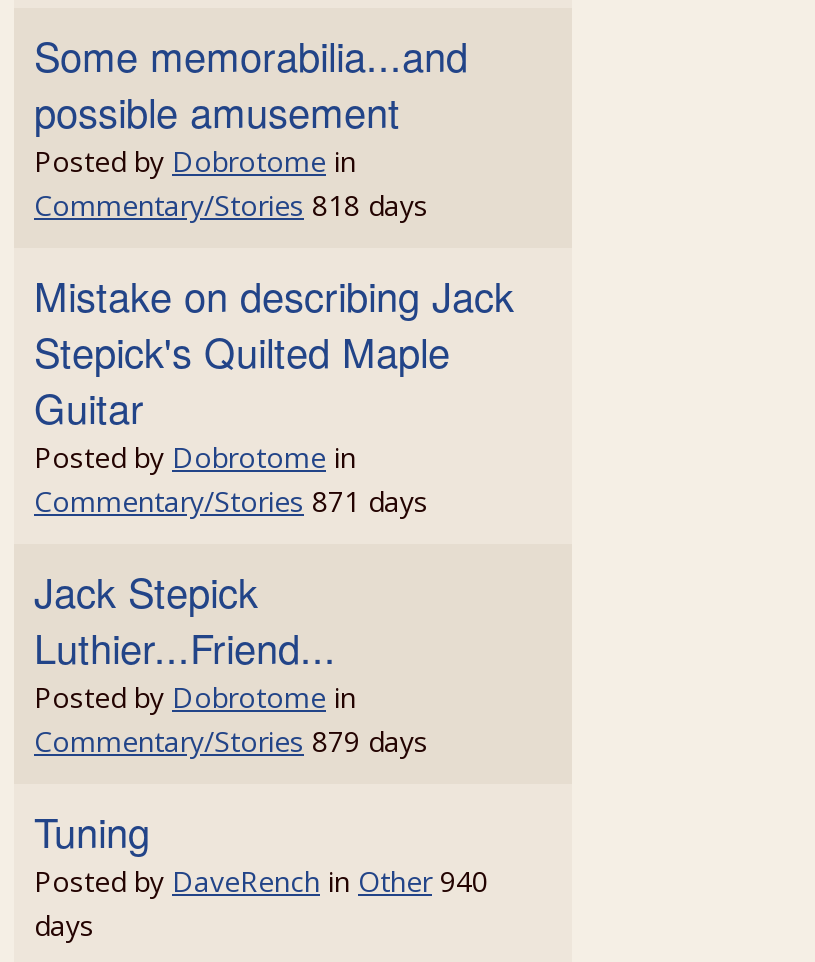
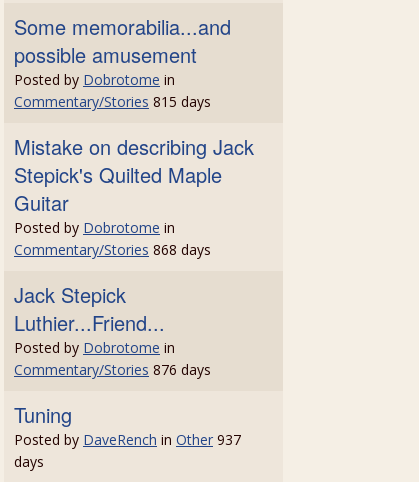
[34,186,428,224] Commentary/Stories 818 days -> [14,92,211,111] Commentary/Stories 815 days
[34,482,428,520] Commentary/Stories 871 days -> [14,240,211,259] Commentary/Stories 868 days
[34,722,428,760] Commentary/Stories 879 days -> [14,360,211,379] Commentary/Stories 876 days
[34,862,488,900] Posted by DaveRench in Other 940 -> [14,430,241,449] Posted by DaveRench in Other 937

